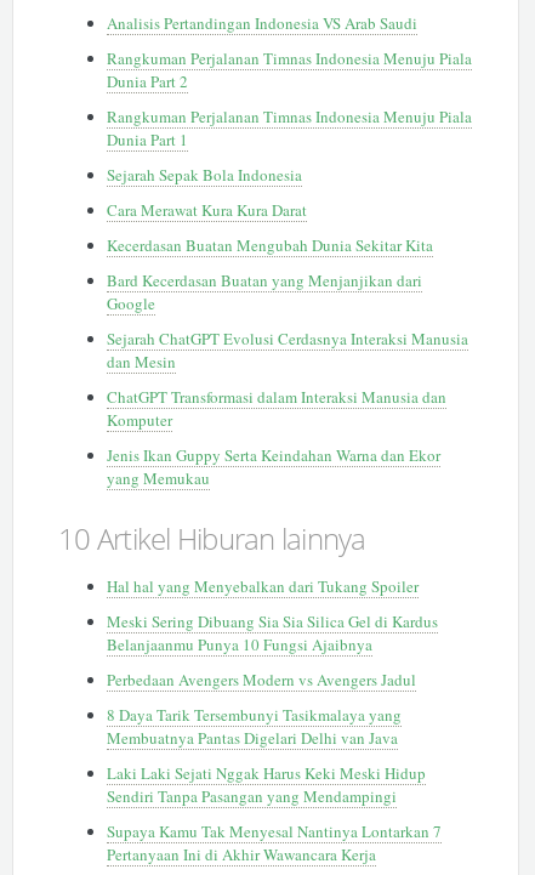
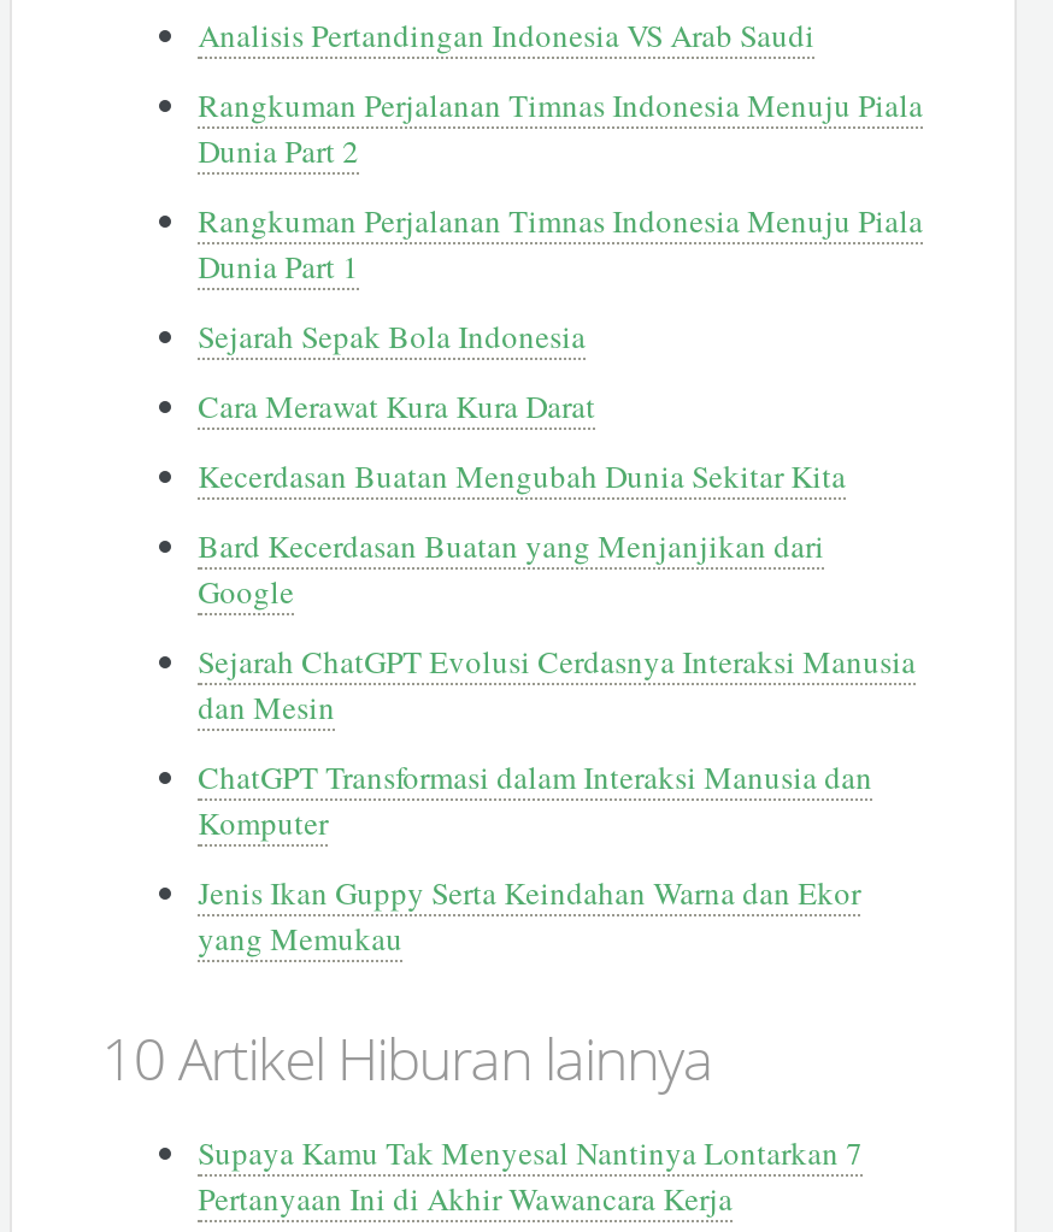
[107,575,438,806] Hal hal yang Menyebalkan dari Tukang Spoiler | Meski Sering Dibuang Sia Sia Silica Gel di Kardus | Belanjaanmu Punya 10 Fungsi Ajaibnya | Perbedaan Avengers Modern vs Avengers Jadul | 8 Daya Tarik Tersembunyi Tasikmalaya yang | Membuatnya Pantas Digelari Delhi van Java | Laki Laki Sejati Nggak Harus Keki Meski Hidup | Sendiri Tanpa Pasangan yang Mendampingi -> none

